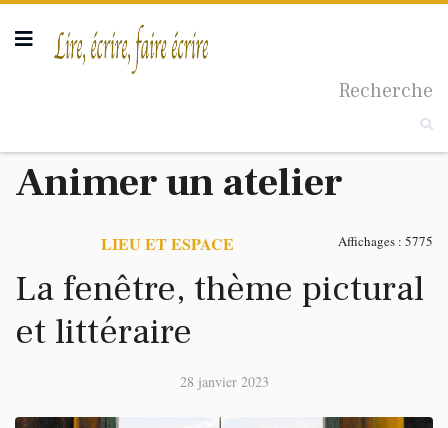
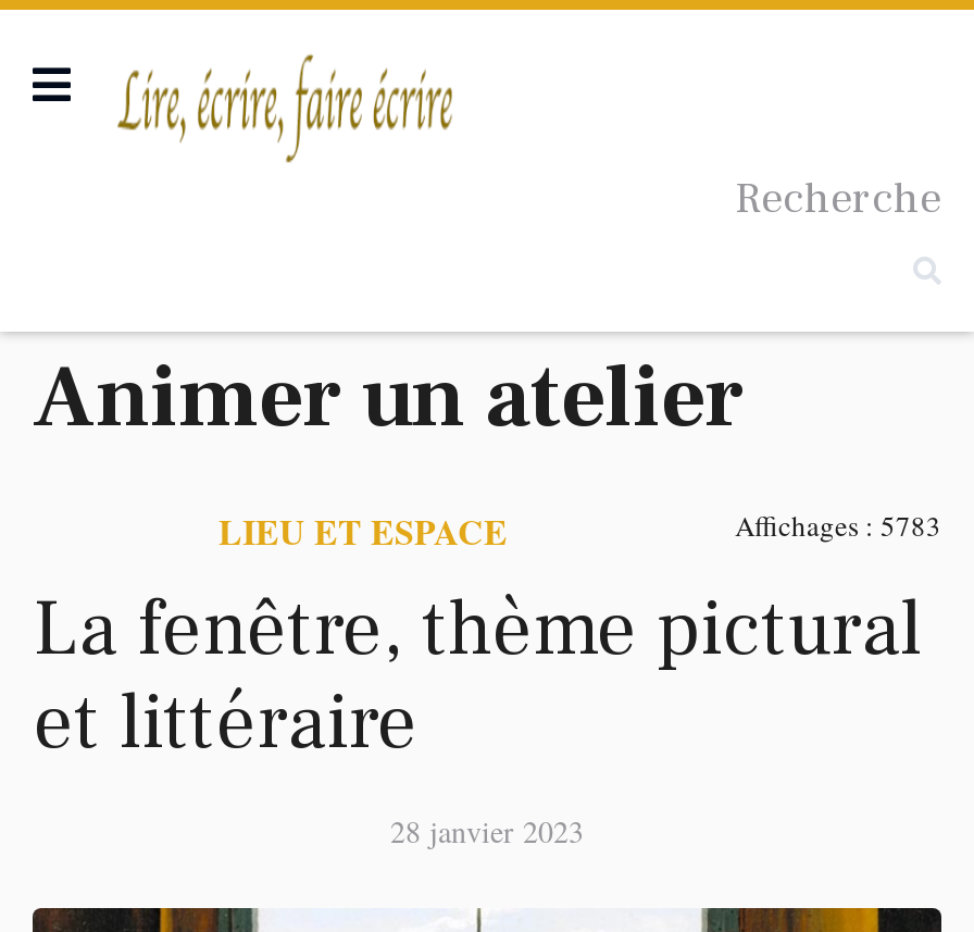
[338,232,433,250] Affichages : 5775 -> [735,506,941,545] Affichages : 5783

